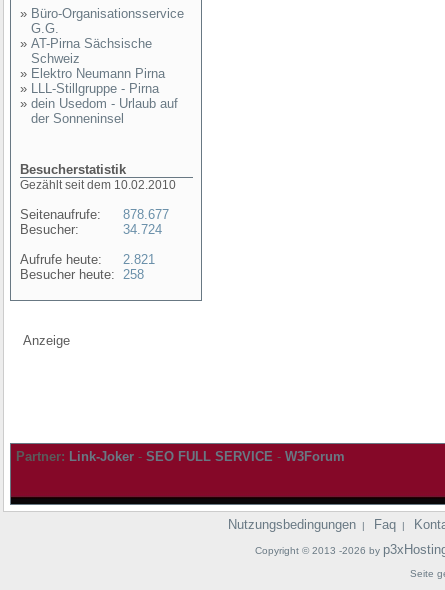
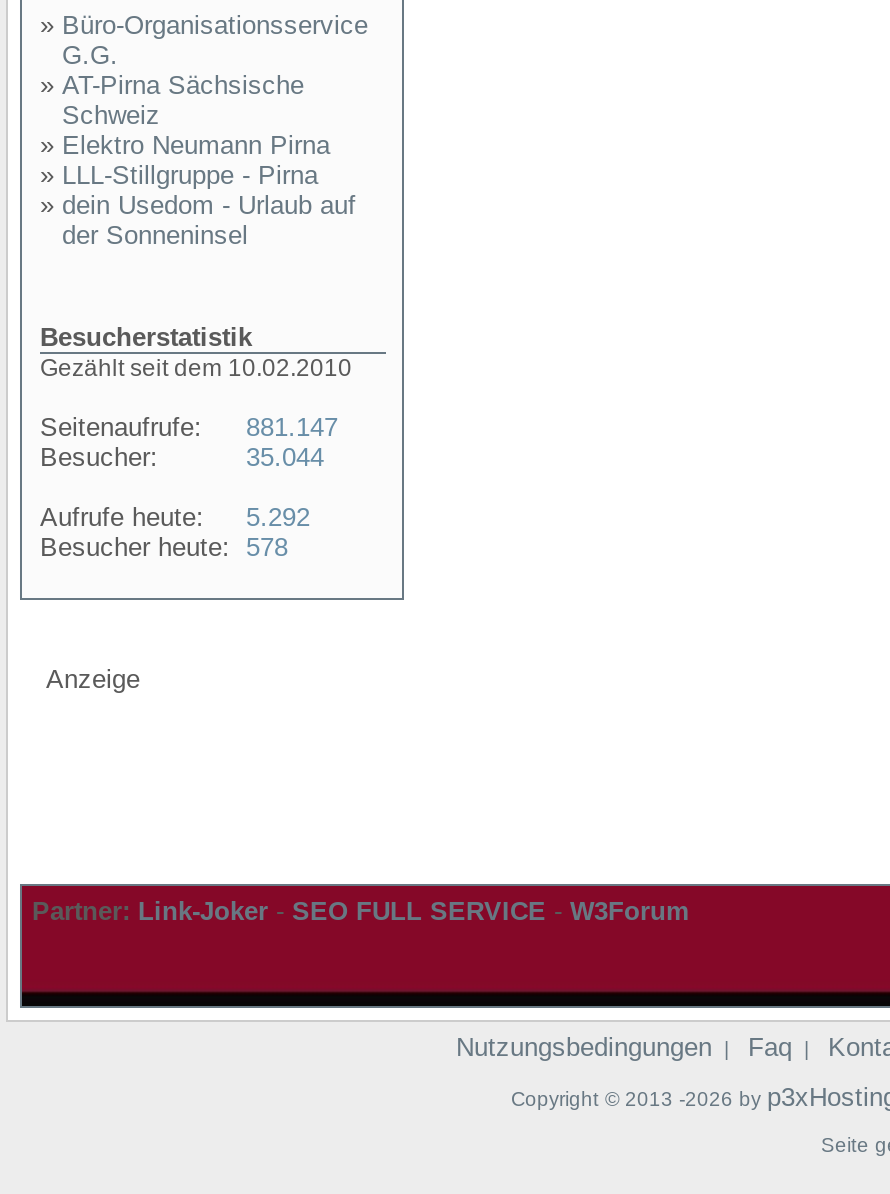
[20,207,169,222] Seitenaufrufe: 878.677 -> [40,412,338,442] Seitenaufrufe: 881.147
[123,222,162,237] 34.724 -> [246,442,324,472] 35.044
[20,252,155,267] Aufrufe heute: 2.821 -> [40,502,310,532] Aufrufe heute: 5.292
[20,267,144,282] Besucher heute: 258 -> [40,532,288,562] Besucher heute: 578

